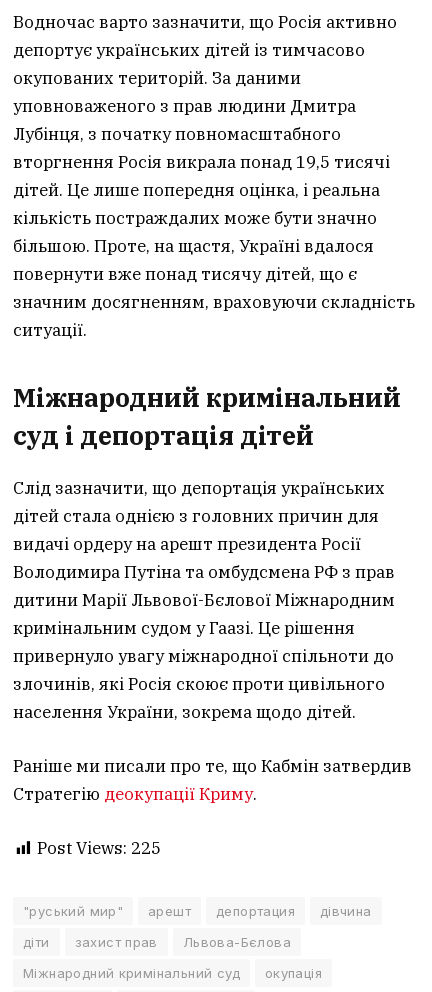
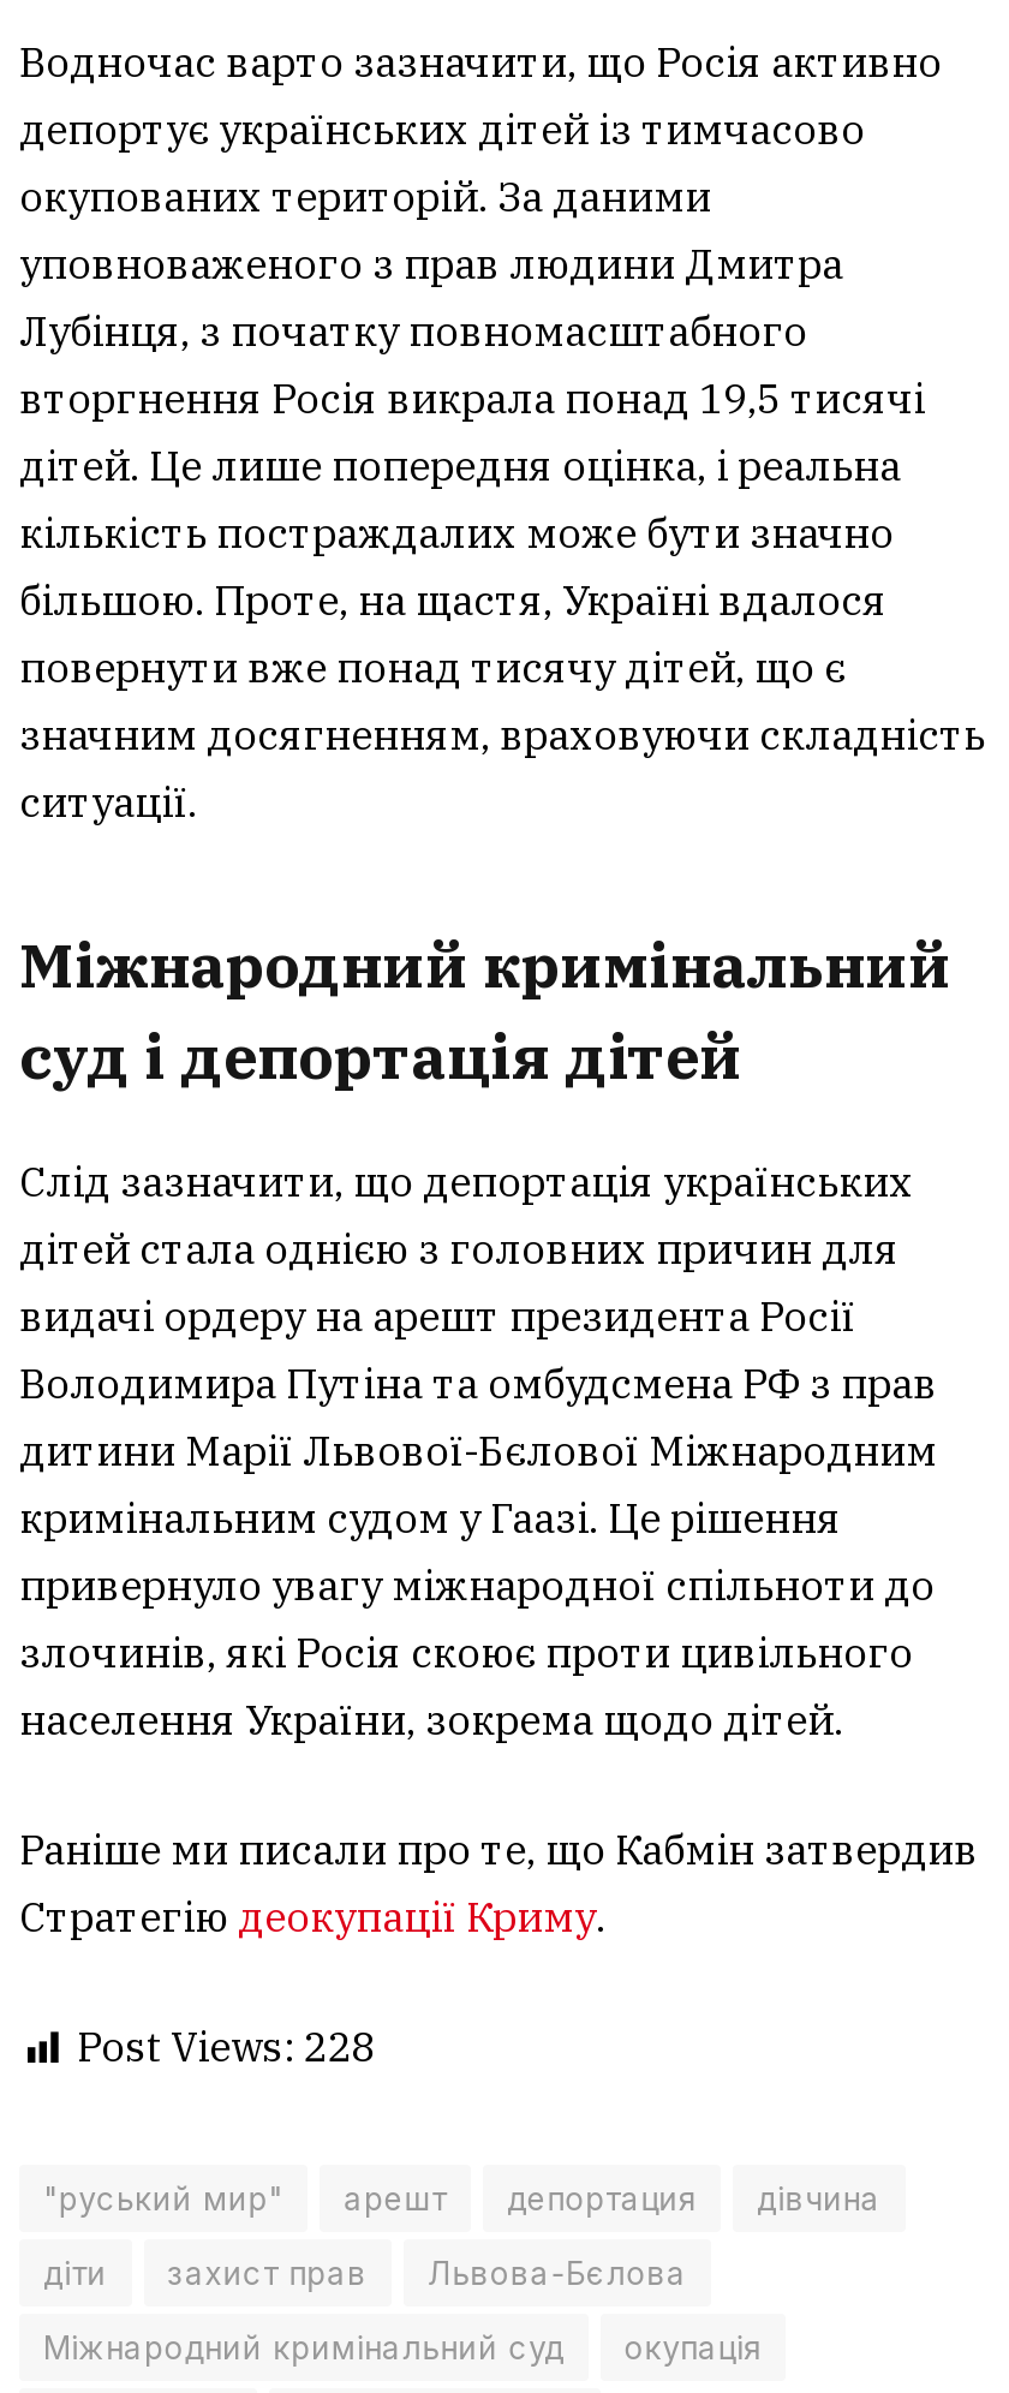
[37,837,161,859] Post Views: 225 -> [77,2021,375,2074] Post Views: 228

